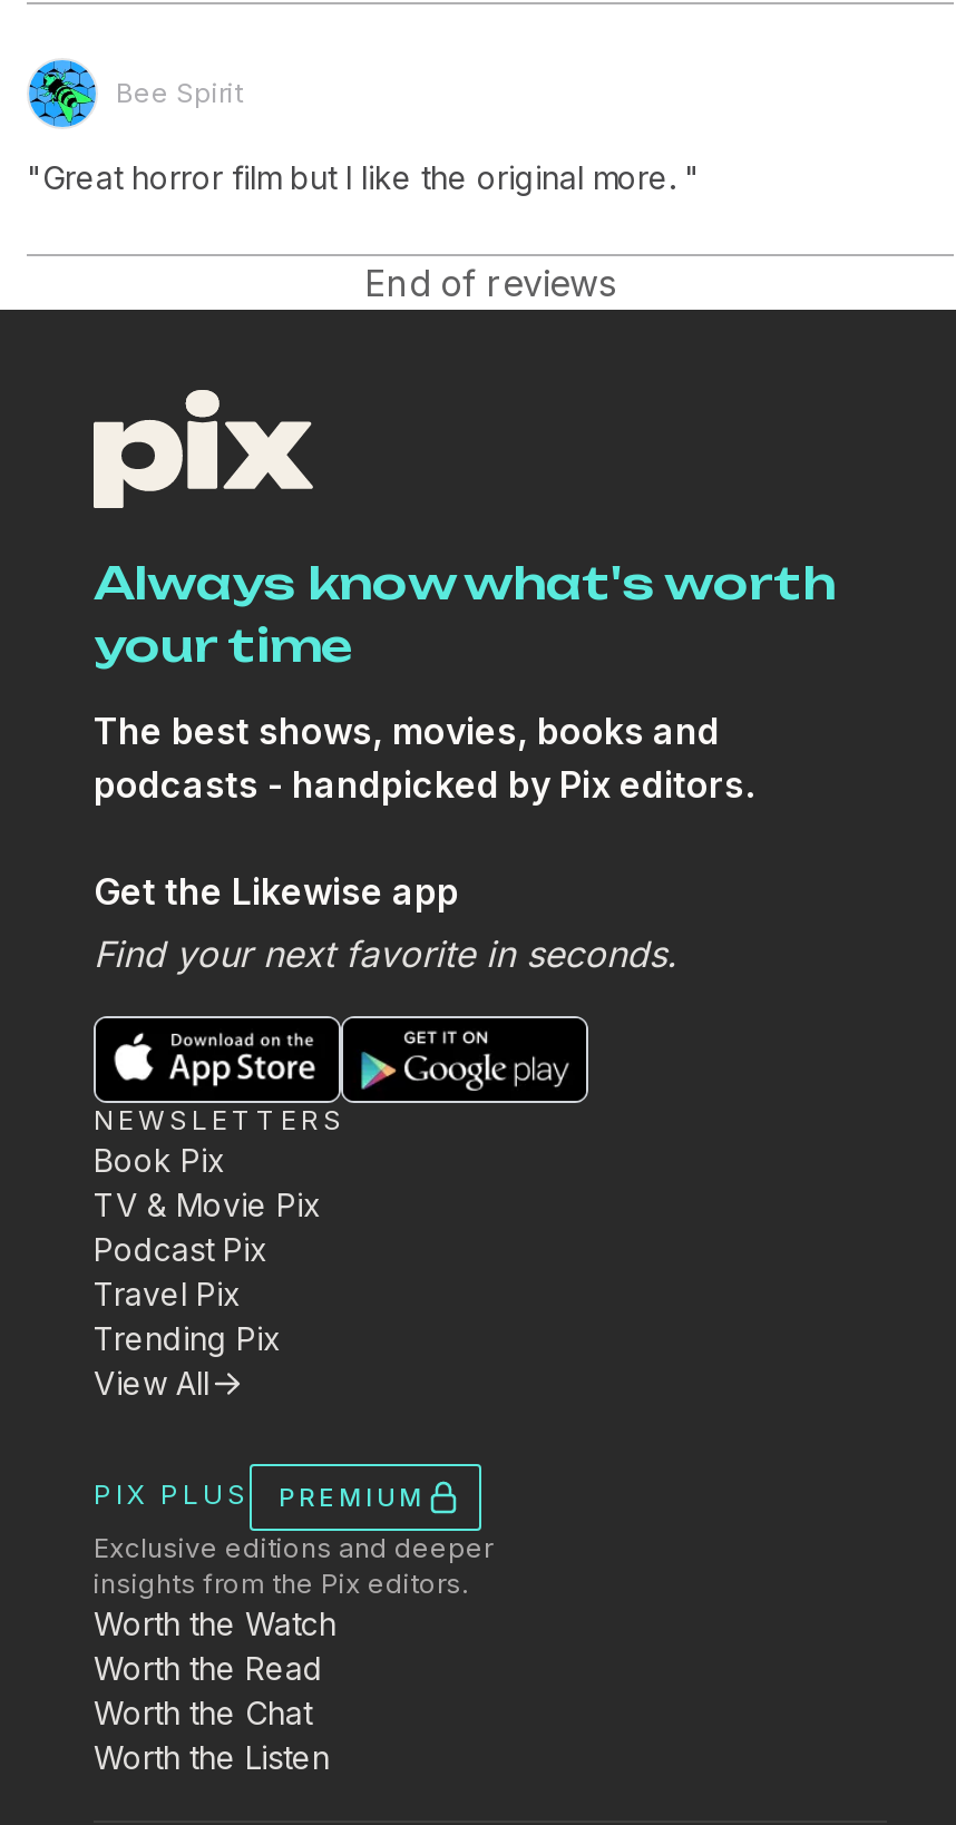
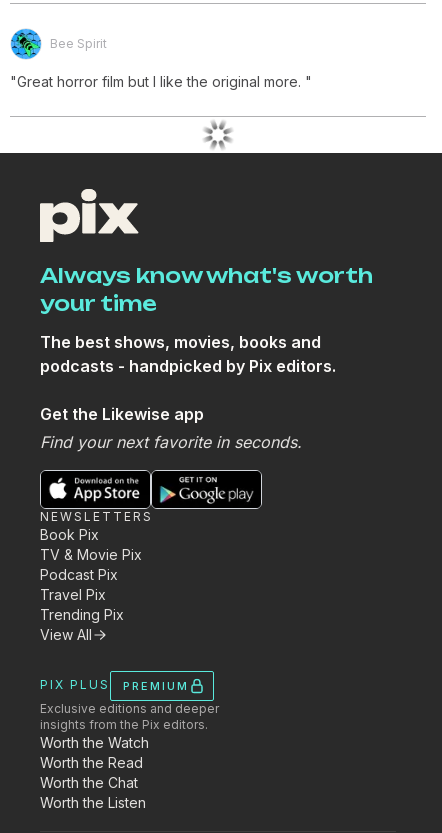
[364,261,616,305] End of reviews -> none

